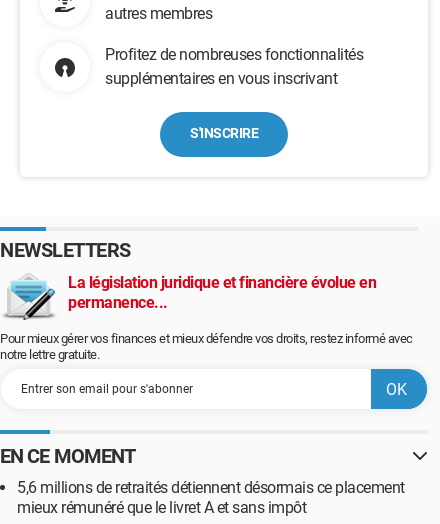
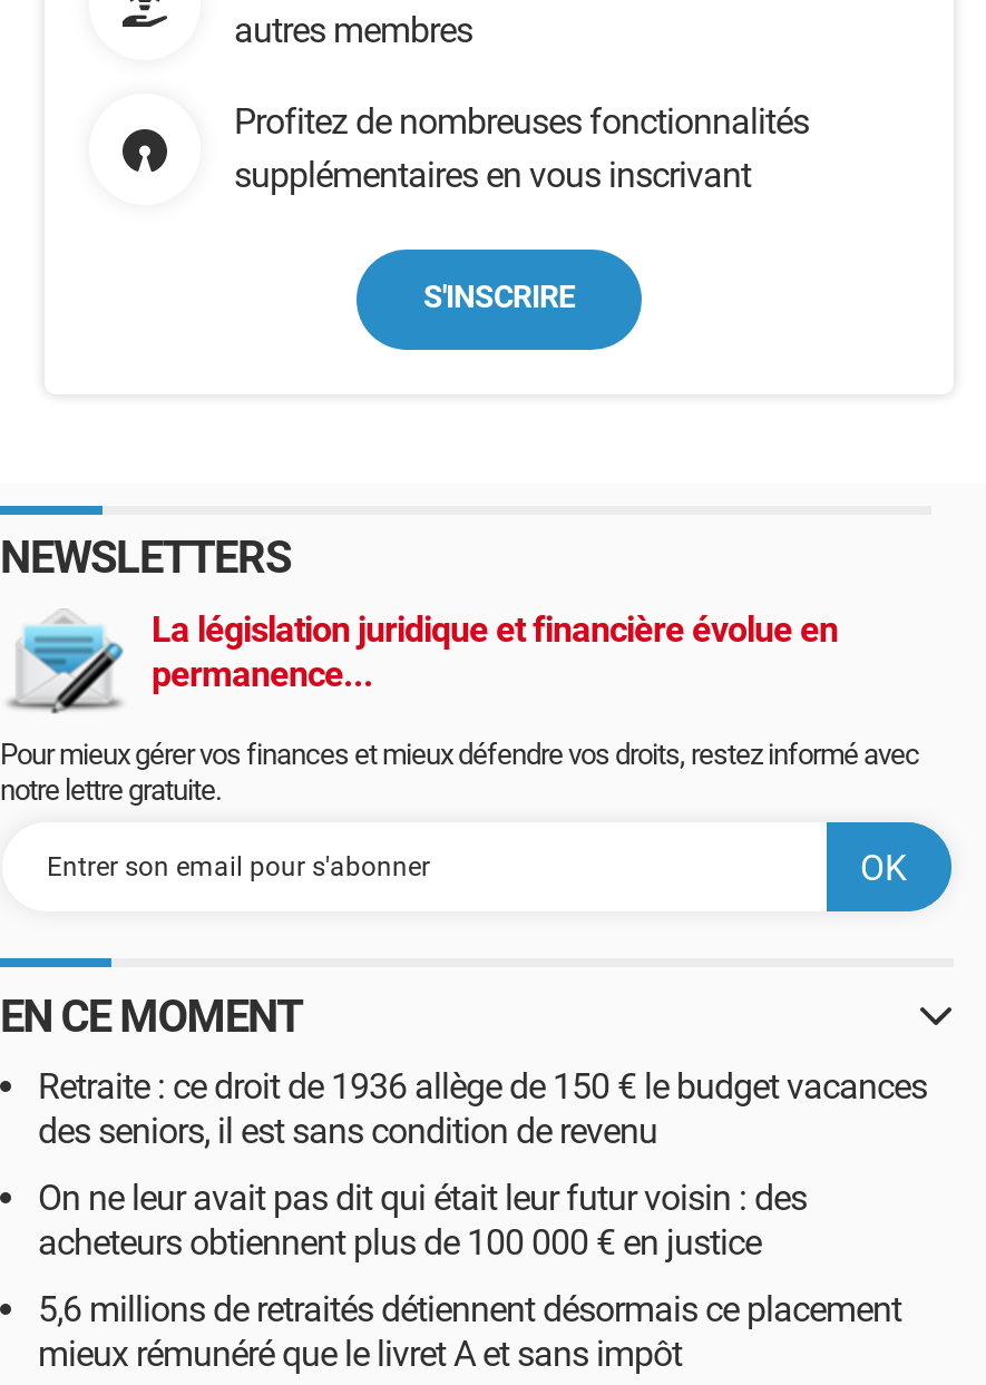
none -> [38,1065,927,1264] Retraite : ce droit de 1936 allège de 150 € le budget vacances | des seniors, il est sans condition de revenu | On ne leur avait pas dit qui était leur futur voisin : des | acheteurs obtiennent plus de 100 000 € en justice

